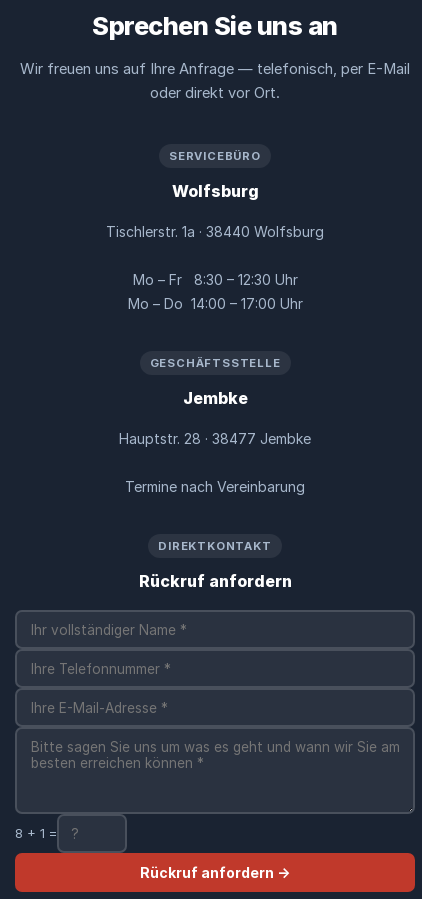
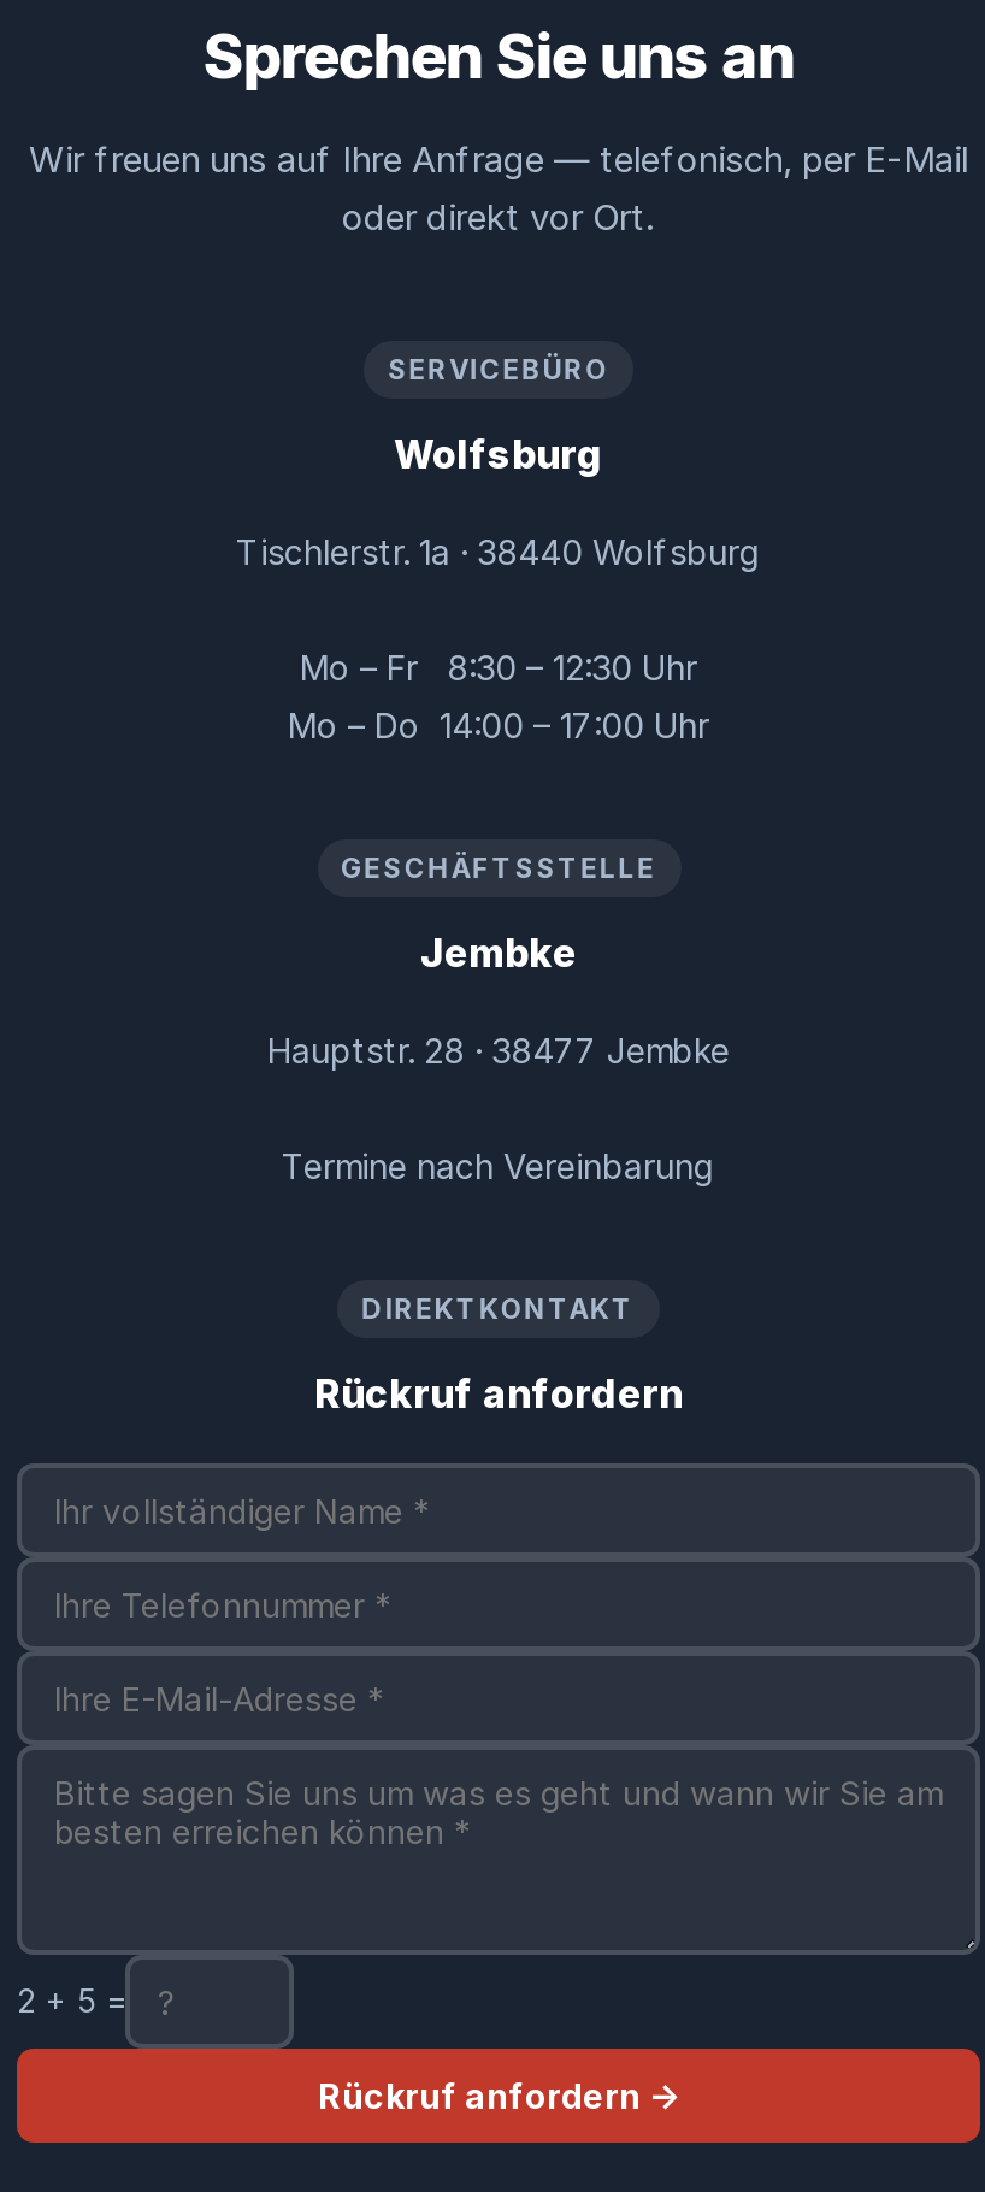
[15,825,57,841] 8 + 1 = -> [17,1981,125,2020] 2 + 5 =

